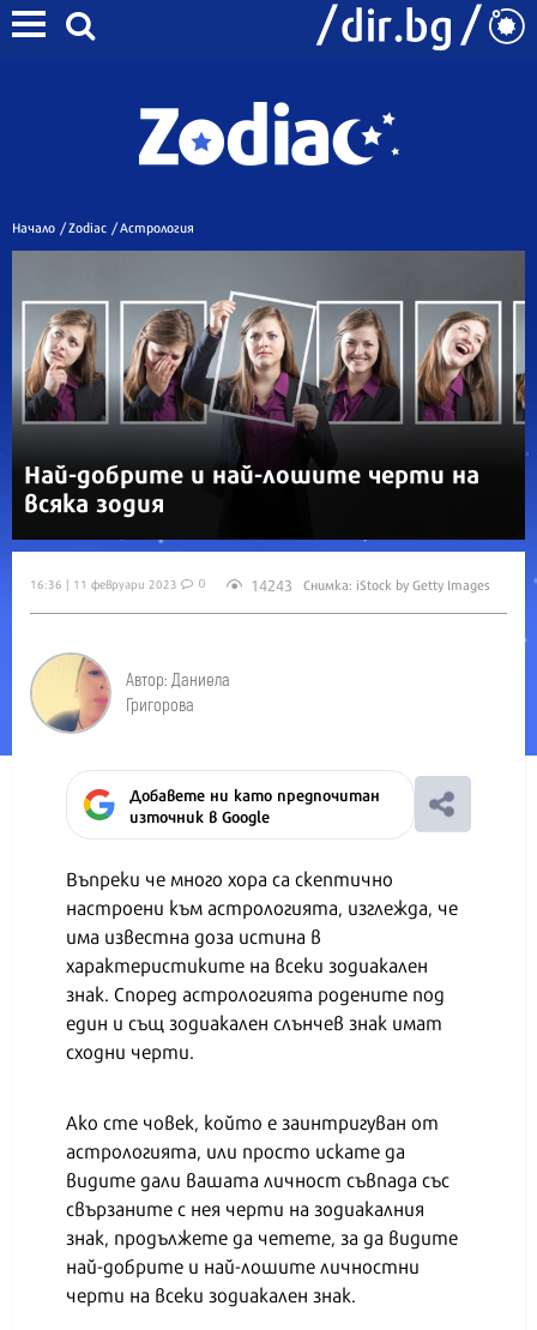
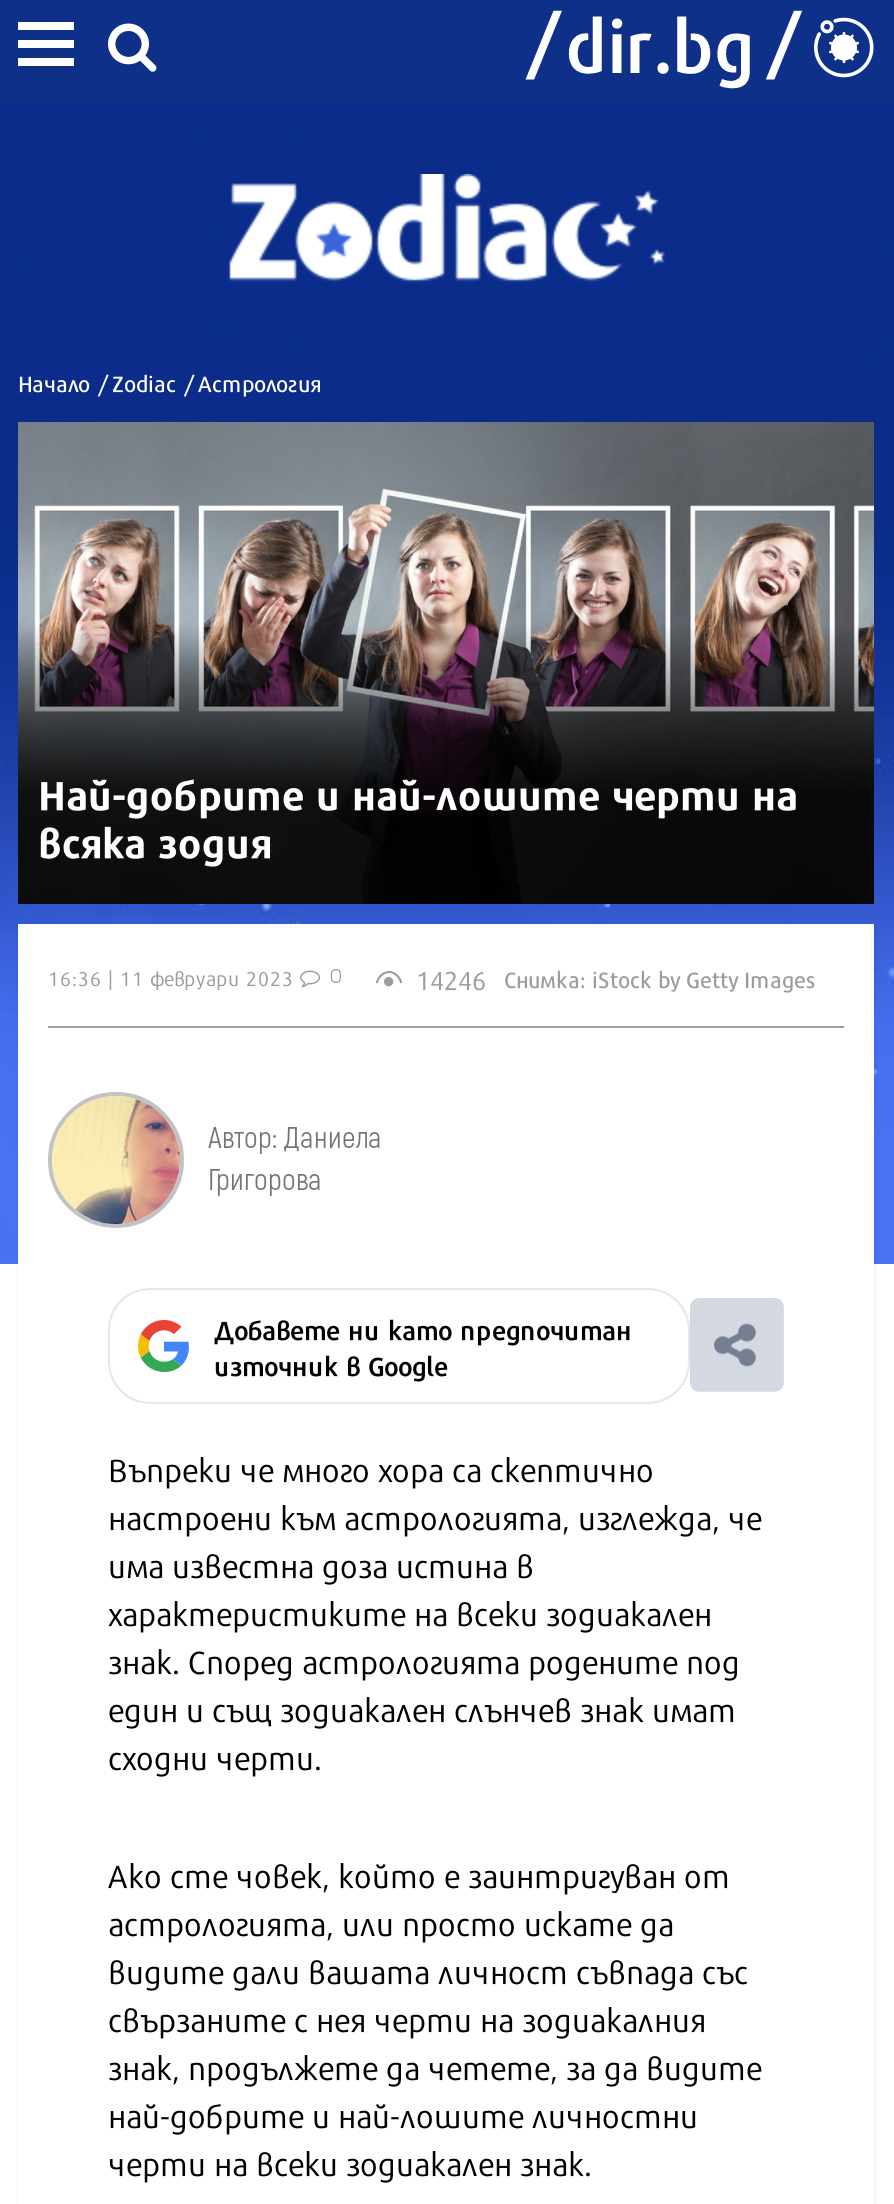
[251,572,490,596] 14243 Снимка: iStock by Getty Images -> [416,957,816,997] 14246 Снимка: iStock by Getty Images

